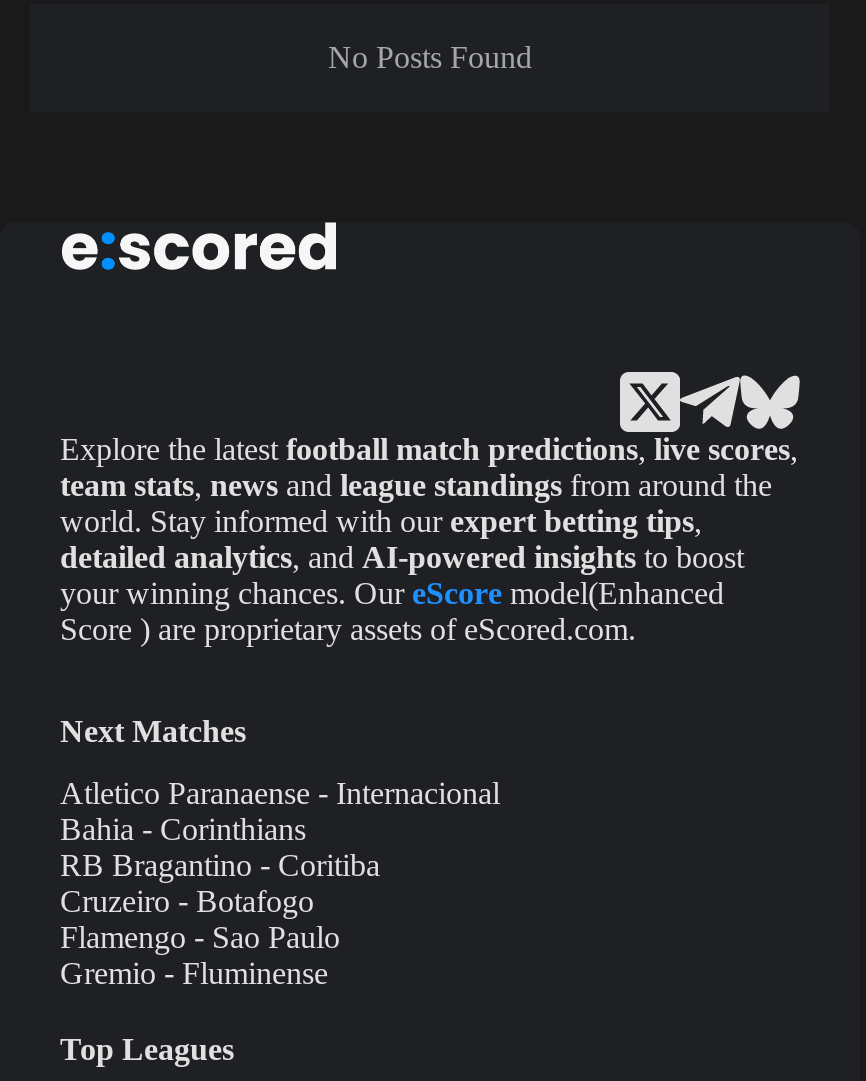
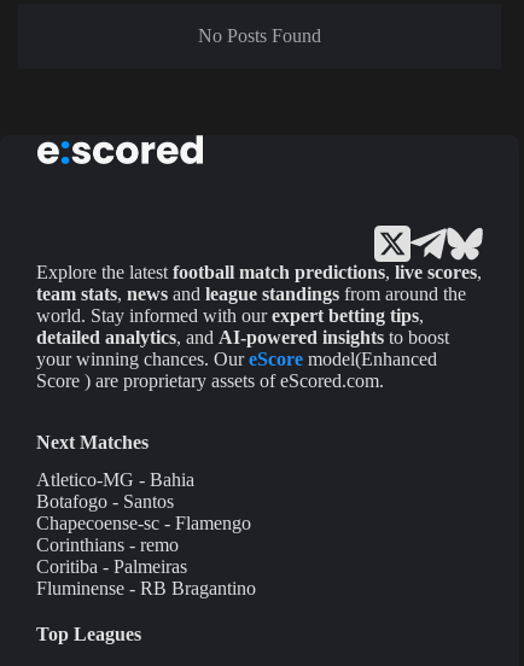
[60,775,500,989] Atletico Paranaense - Internacional | Bahia - Corinthians | RB Bragantino - Coritiba | Cruzeiro - Botafogo | Flamengo - Sao Paulo | Gremio - Fluminense -> [36,469,256,598] Atletico-MG - Bahia | Botafogo - Santos | Chapecoense-sc - Flamengo | Corinthians - remo | Coritiba - Palmeiras | Fluminense - RB Bragantino

